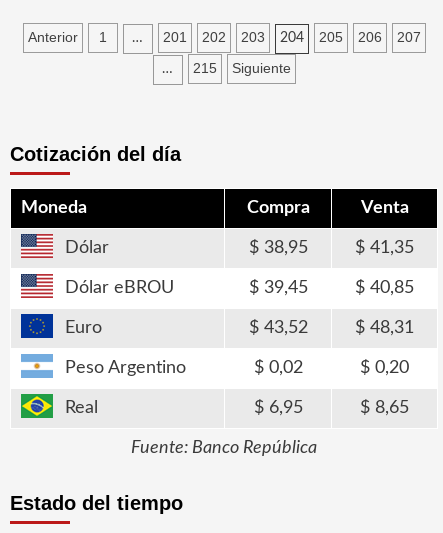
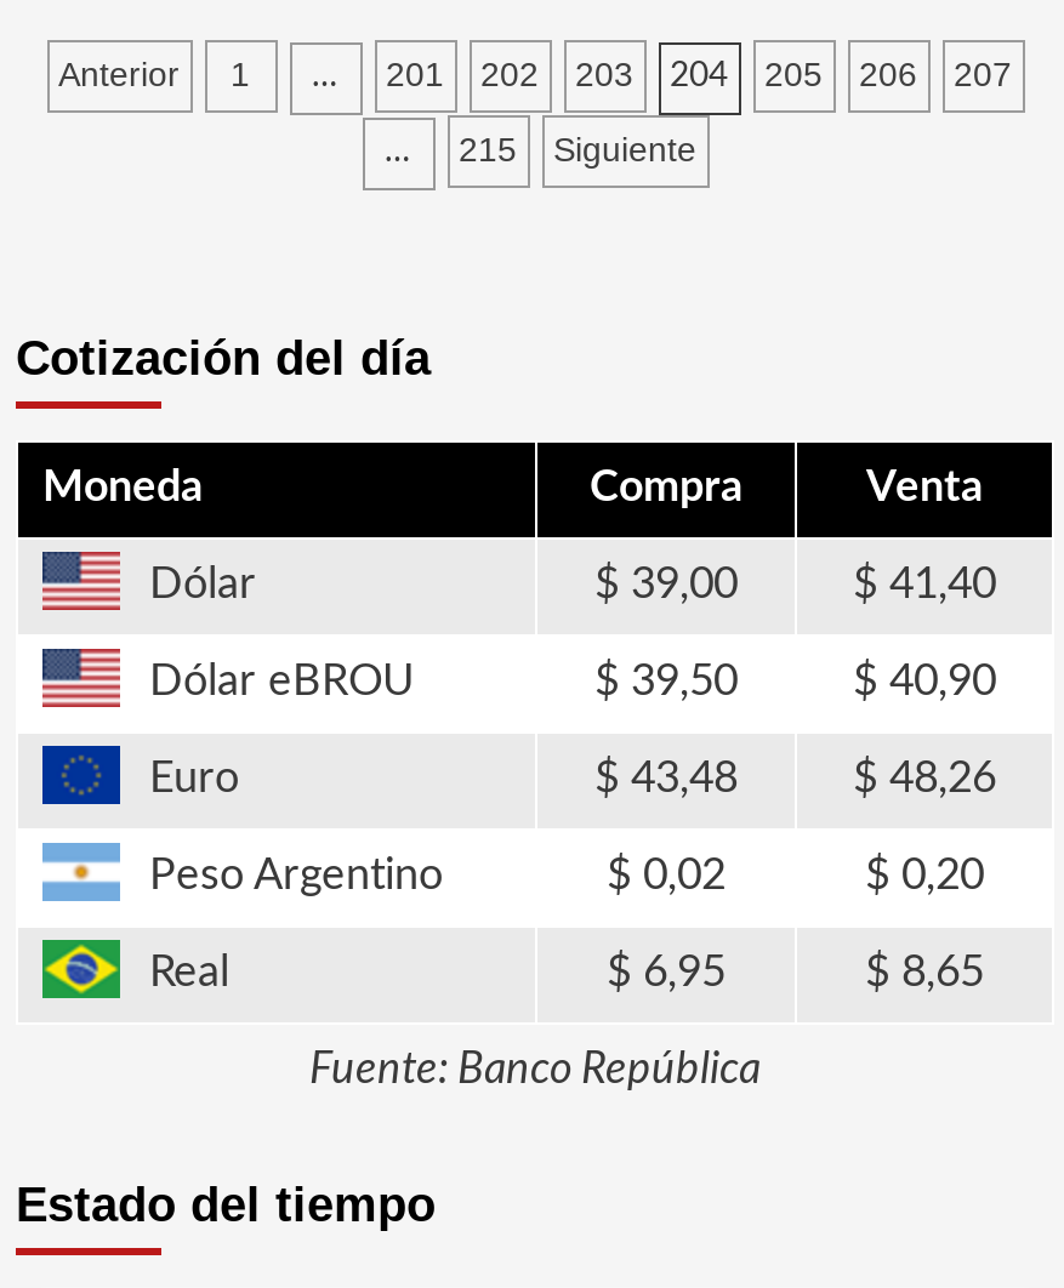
[263,239,307,257] 38,95 -> [631,564,738,608] 39,00
[370,239,414,257] 41,35 -> [889,564,996,608] 41,40
[263,279,307,297] 39,45 -> [631,661,738,705] 39,50
[370,279,414,297] 40,85 -> [889,661,996,705] 40,90
[263,319,307,337] 43,52 -> [631,758,738,802] 43,48
[370,319,414,337] 48,31 -> [889,758,996,802] 48,26

